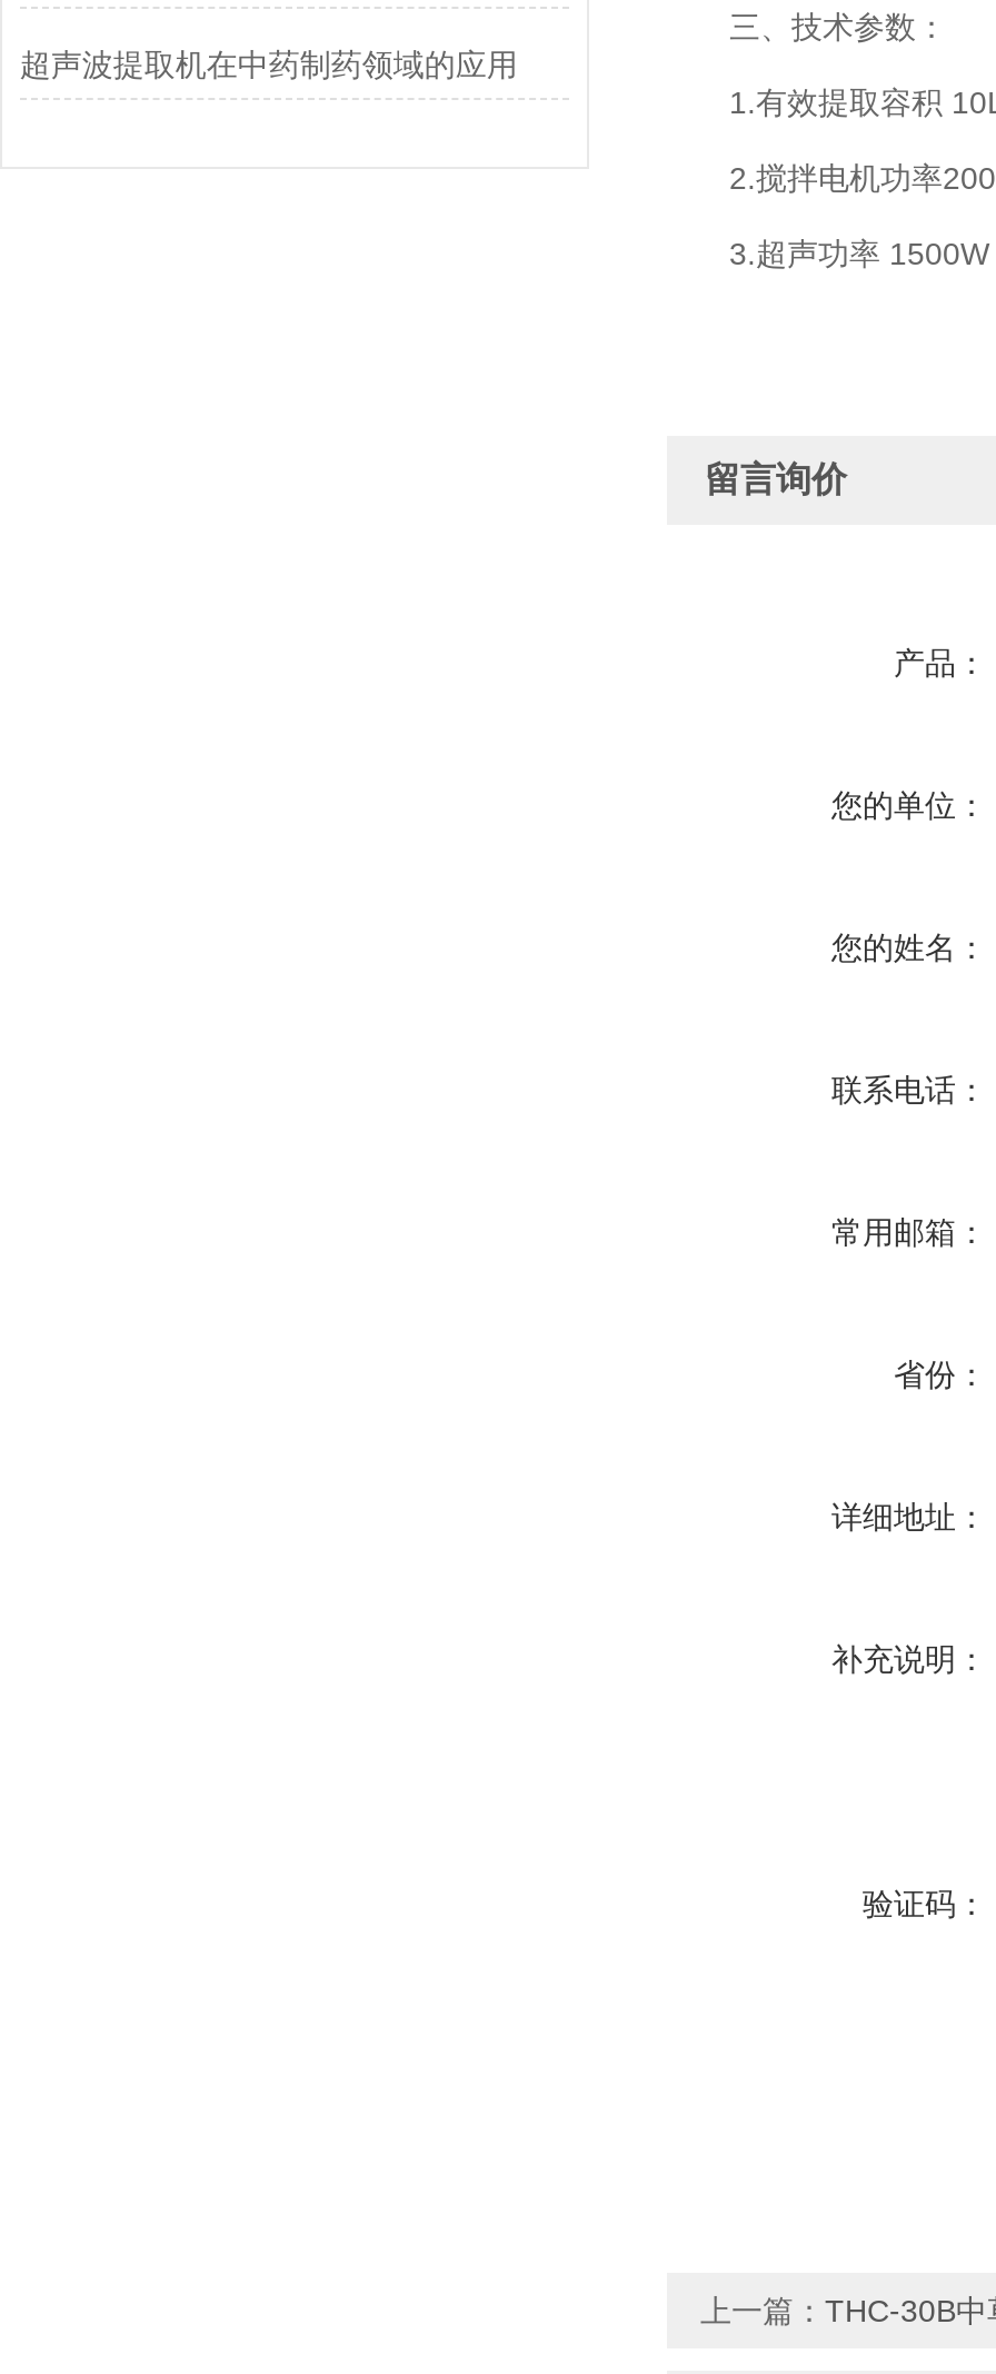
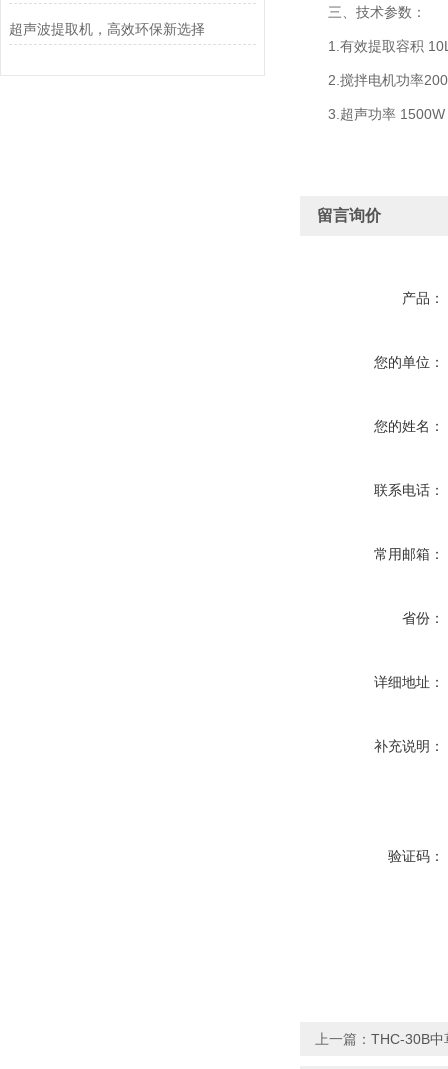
[20,47,518,82] 超声波提取机在中药制药领域的应用 -> [9,21,205,37] 超声波提取机，高效环保新选择

